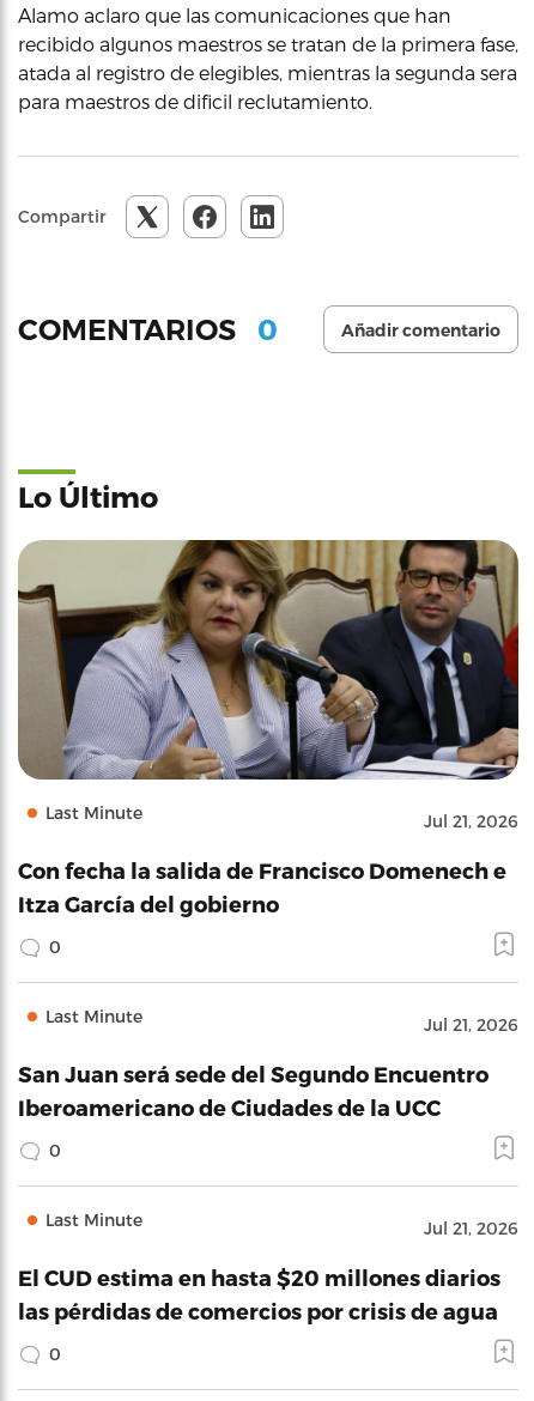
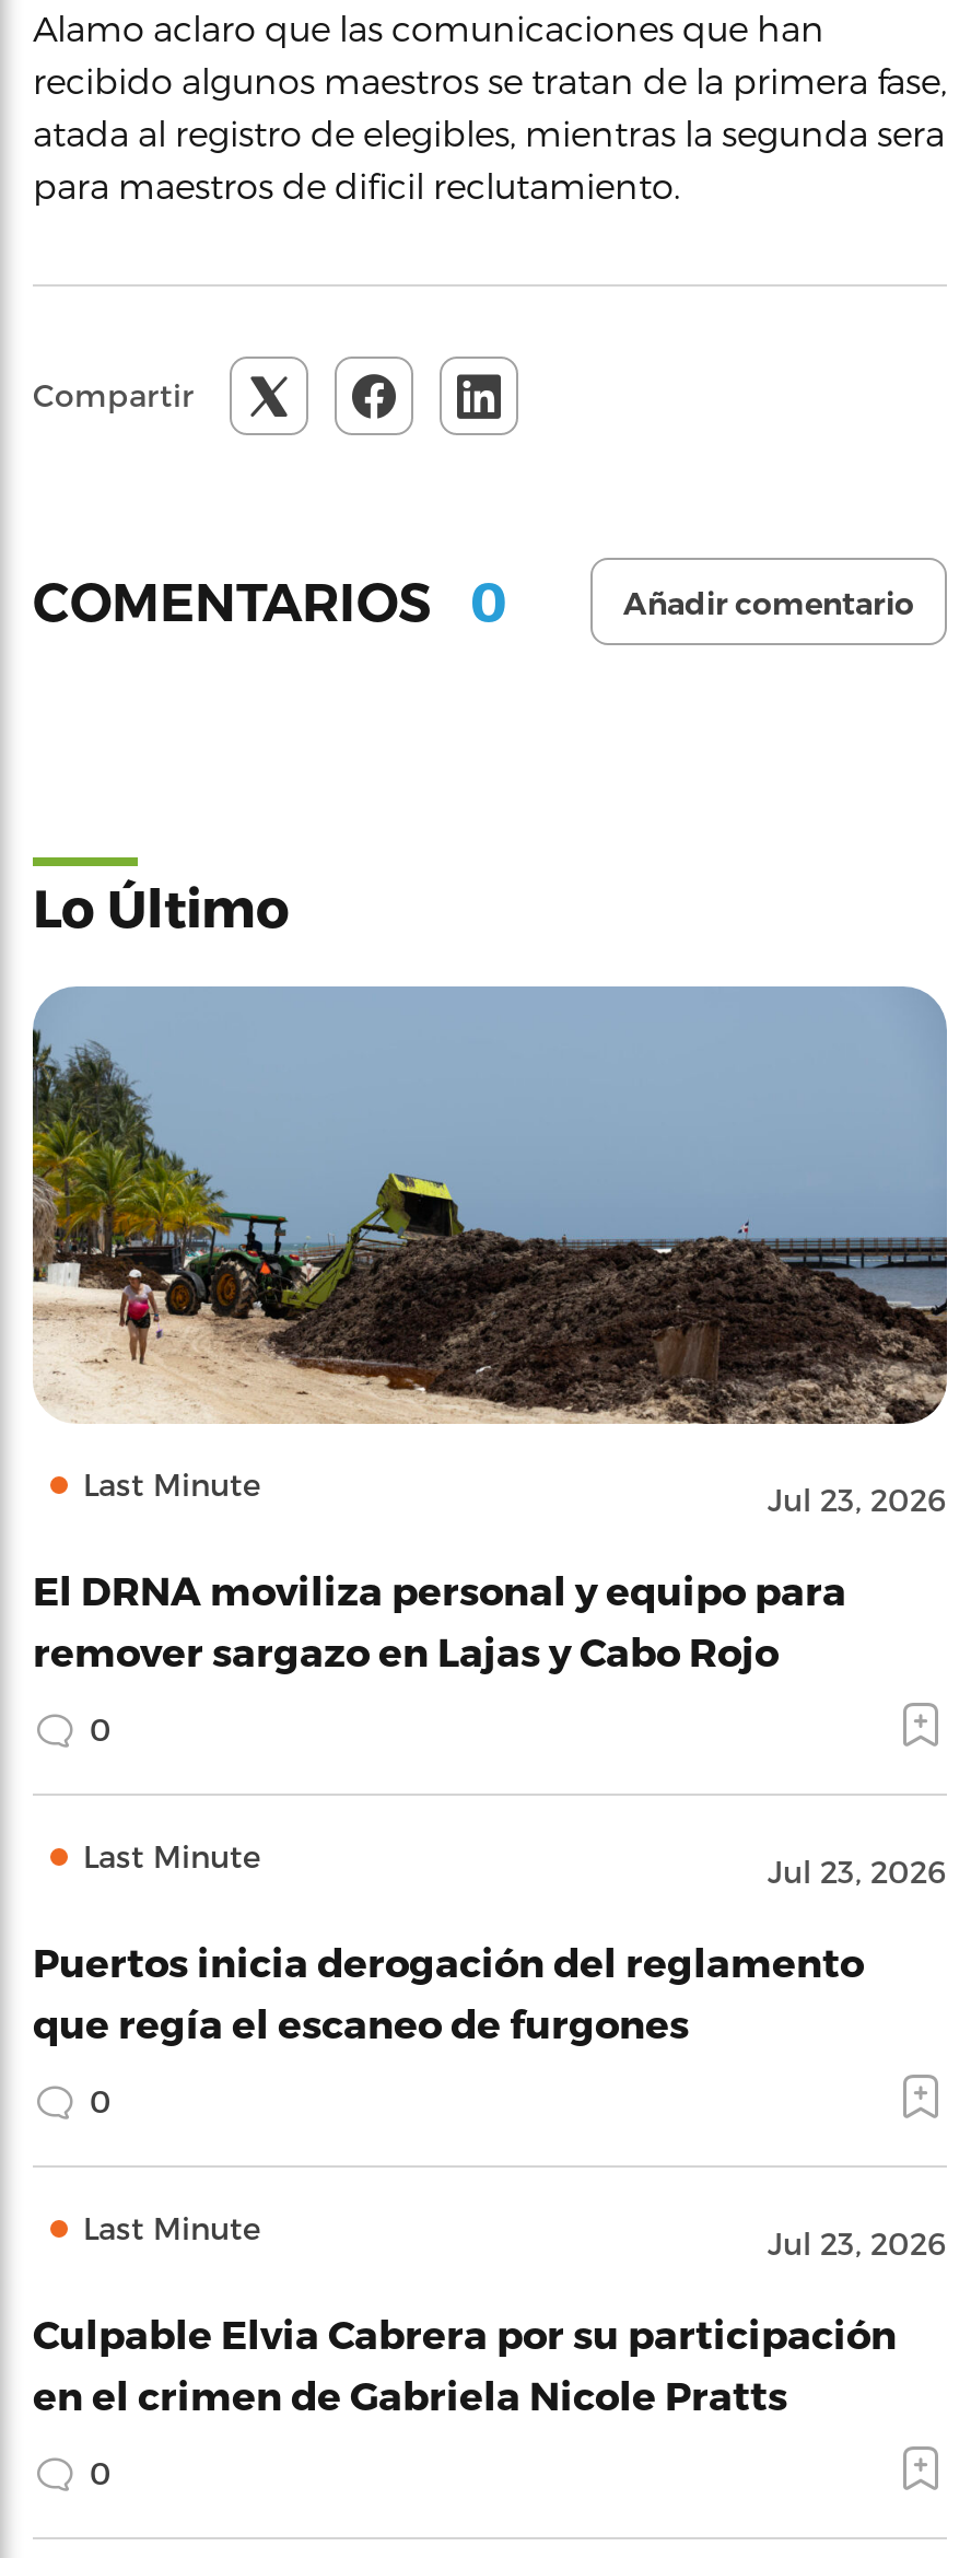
[18,539,520,831] [image] | Jul 21, 2026 -> [31,984,949,1518] [image] | Jul 23, 2026
[18,857,506,916] Con fecha la salida de Francisco Domenech e | Itza García del gobierno -> [33,1566,846,1673] El DRNA moviliza personal y equipo para | remover sargazo en Lajas y Cabo Rojo
[424,1014,518,1035] Jul 21, 2026 -> [768,1853,947,1890] Jul 23, 2026
[18,1061,489,1120] San Juan será sede del Segundo Encuentro | Iberoamericano de Ciudades de la UCC -> [33,1938,864,2045] Puertos inicia derogación del reglamento | que regía el escaneo de furgones
[424,1218,518,1238] Jul 21, 2026 -> [768,2224,947,2262] Jul 23, 2026
[18,1264,500,1323] El CUD estima en hasta $20 millones diarios | las pérdidas de comercios por crisis de agua -> [33,2310,897,2417] Culpable Elvia Cabrera por su participación | en el crimen de Gabriela Nicole Pratts

